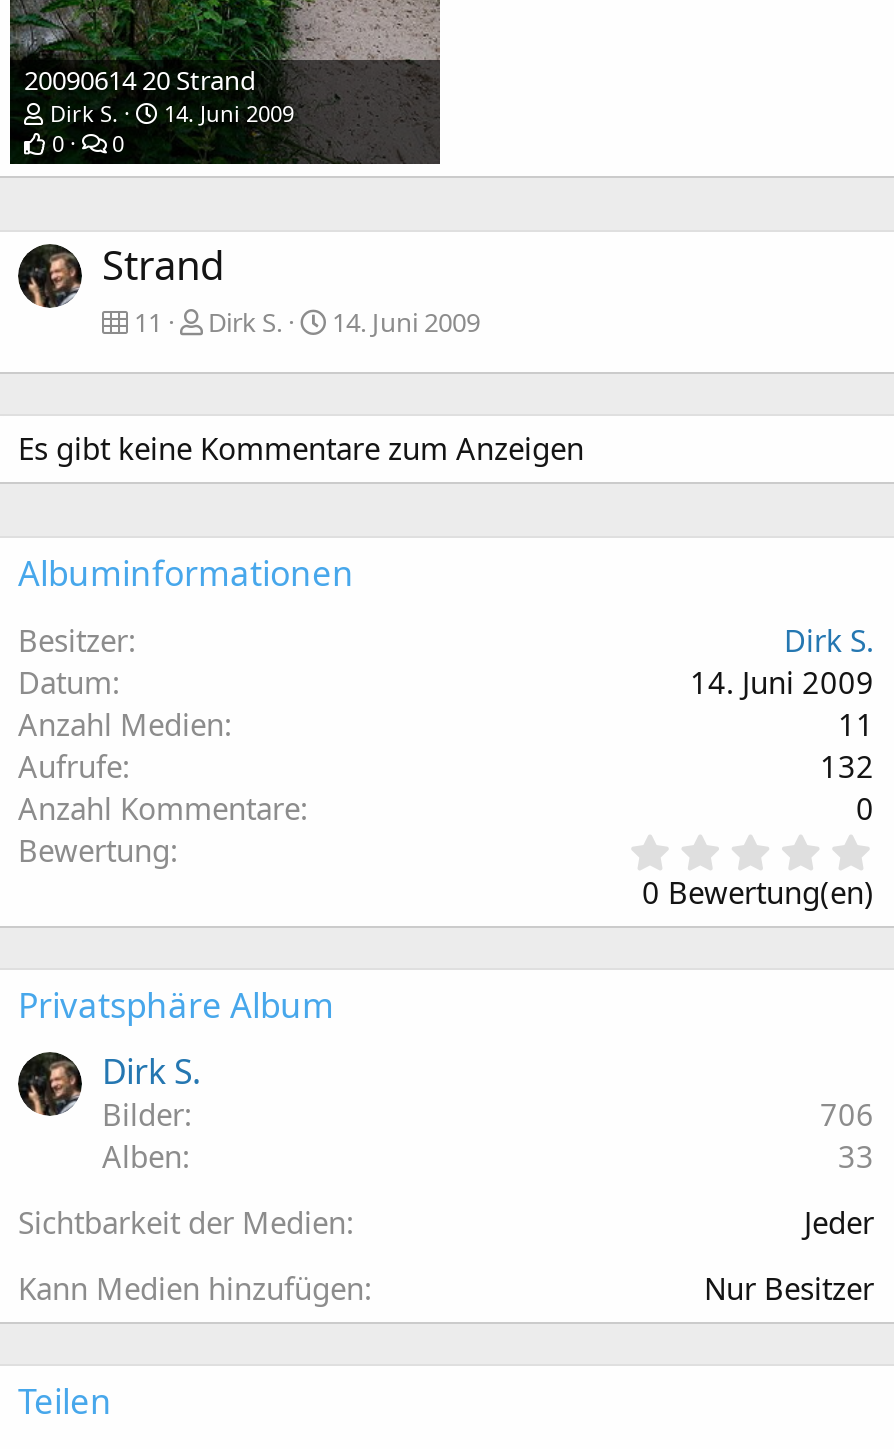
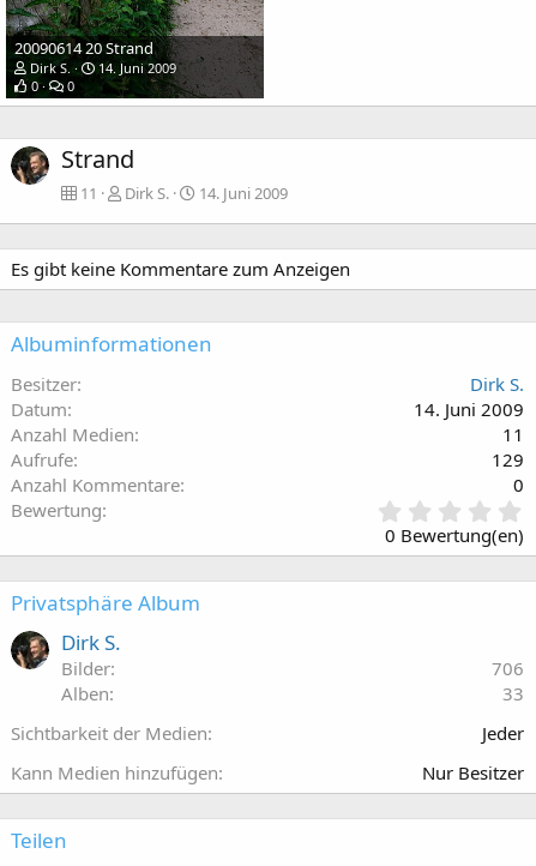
[820,747,874,787] 132 -> [492,448,524,472] 129

